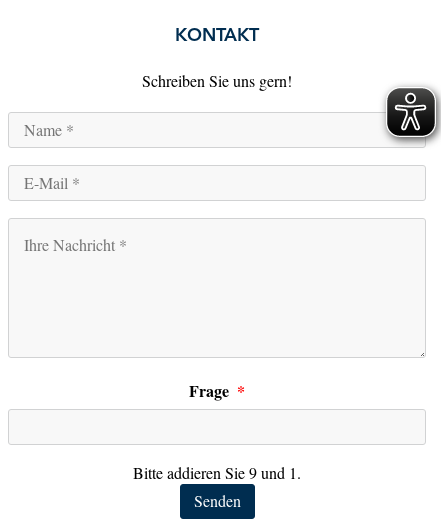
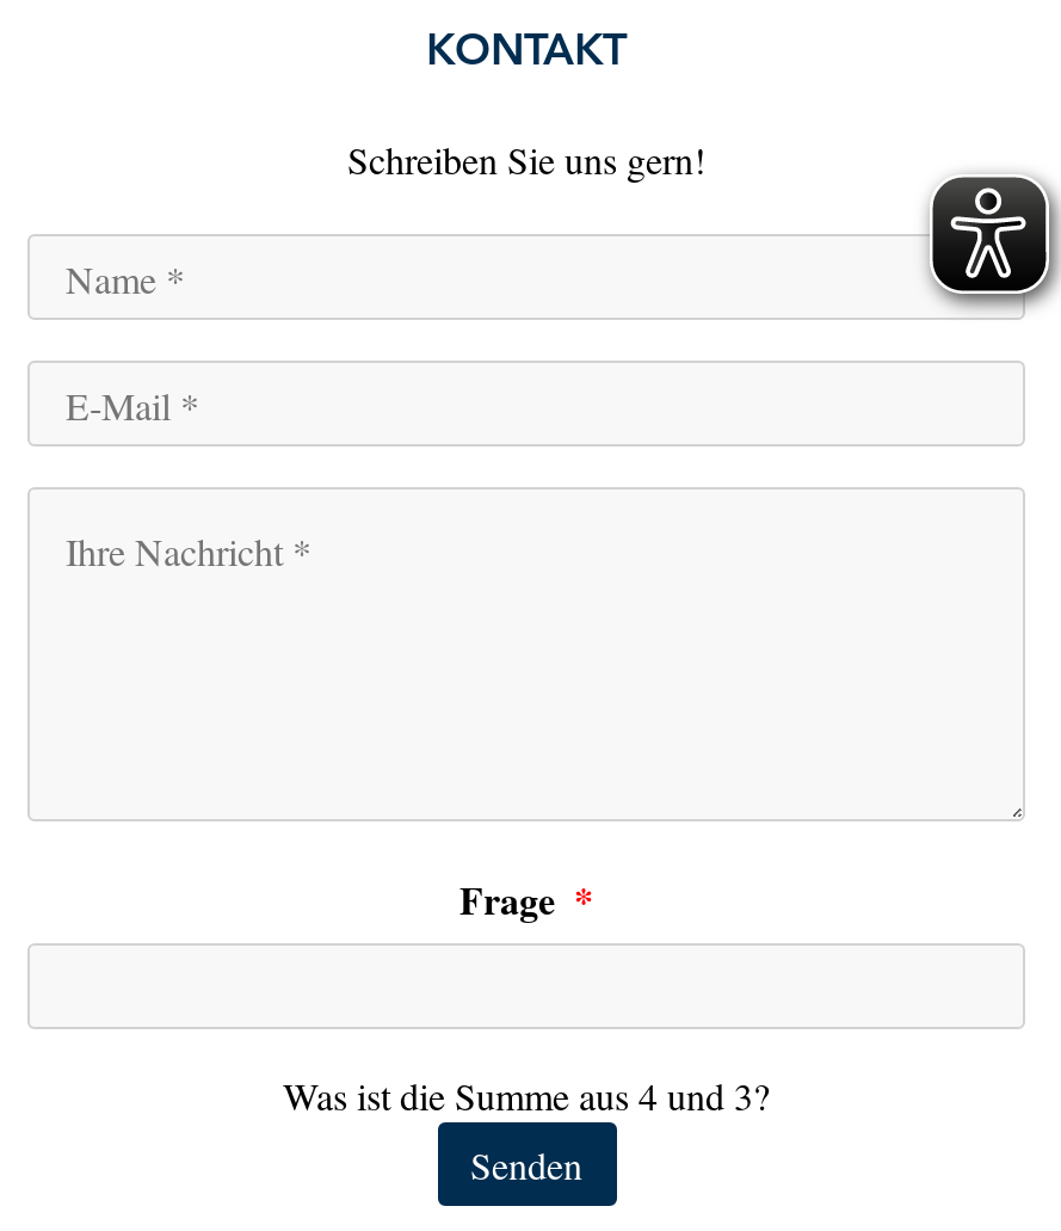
[133,461,301,482] Bitte addieren Sie 9 und 1. -> [283,1070,770,1120] Was ist die Summe aus 4 und 3?

